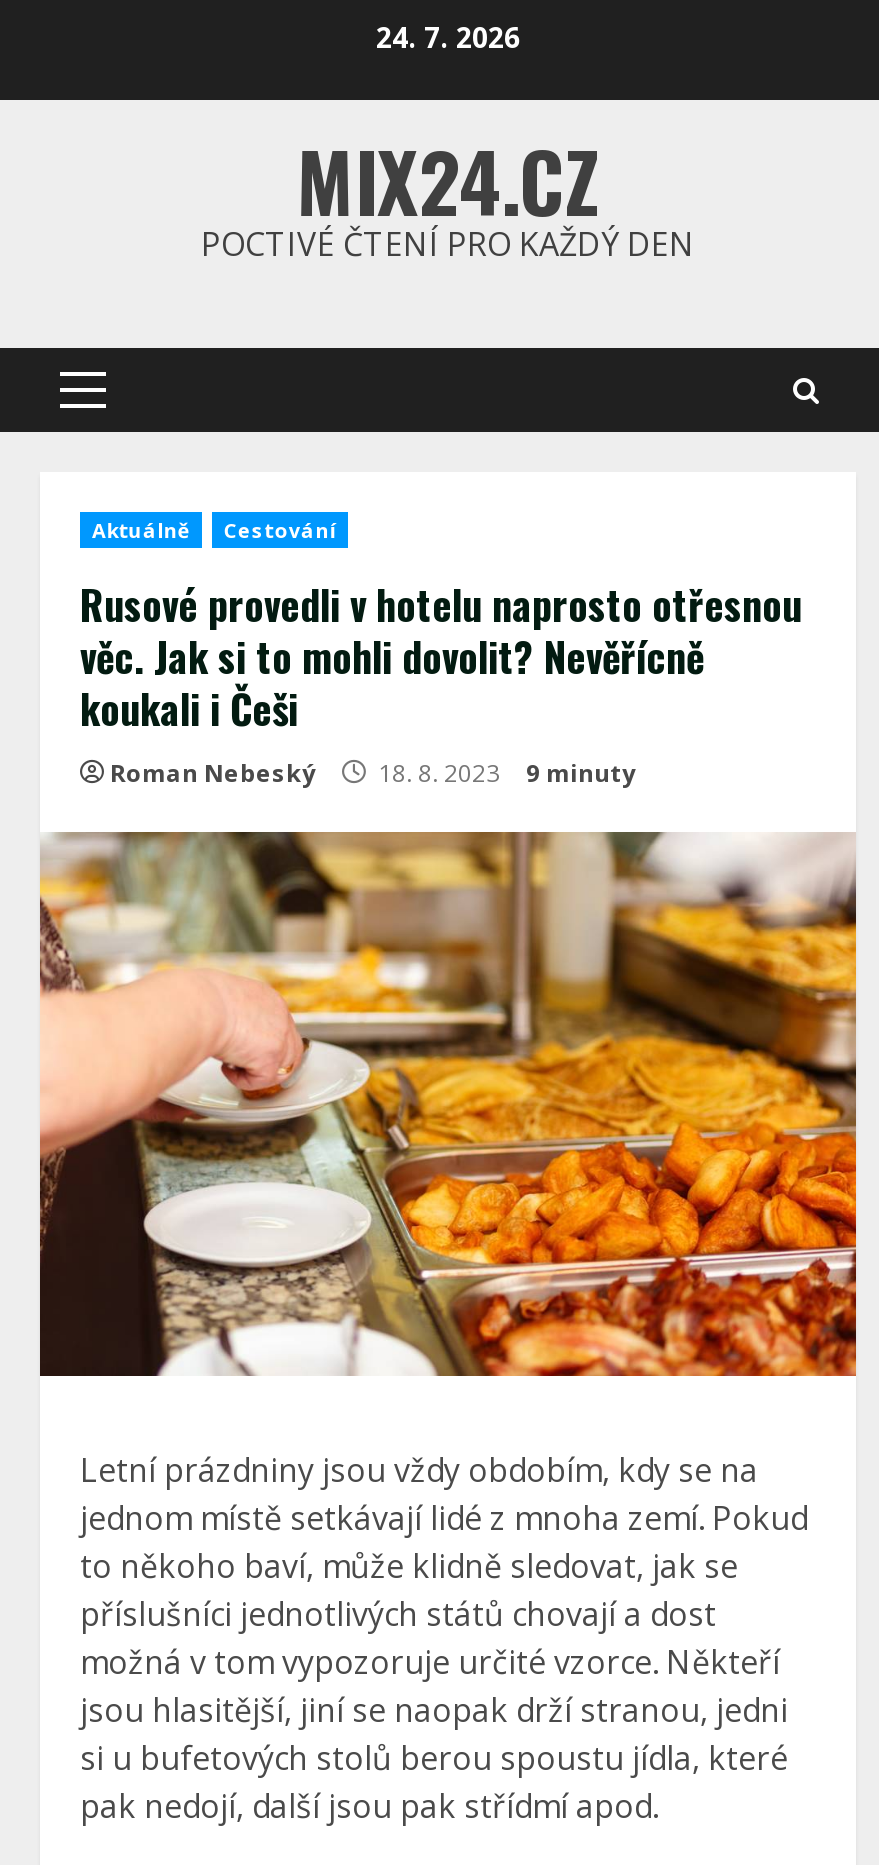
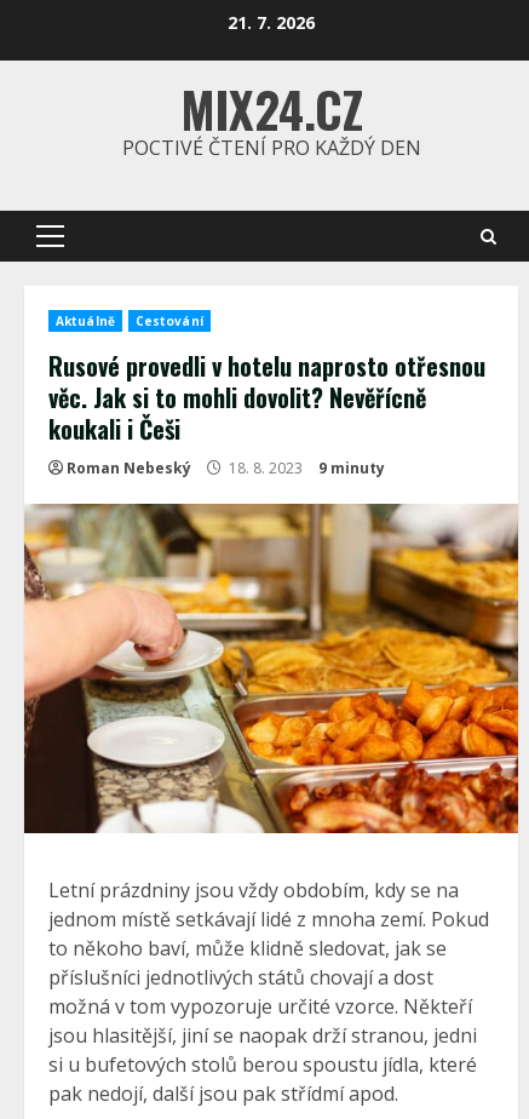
[376,17,520,55] 24. 7. 2026 -> [228,10,315,33] 21. 7. 2026

